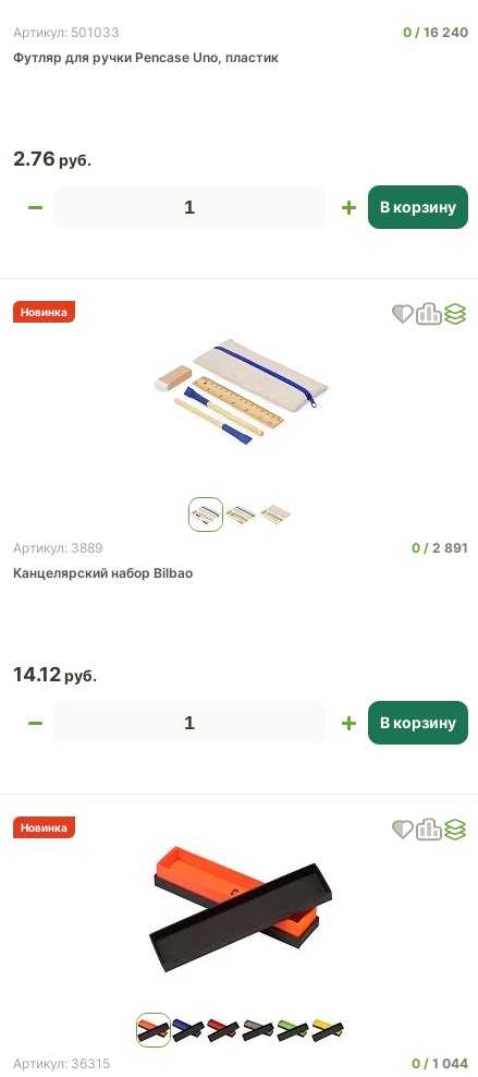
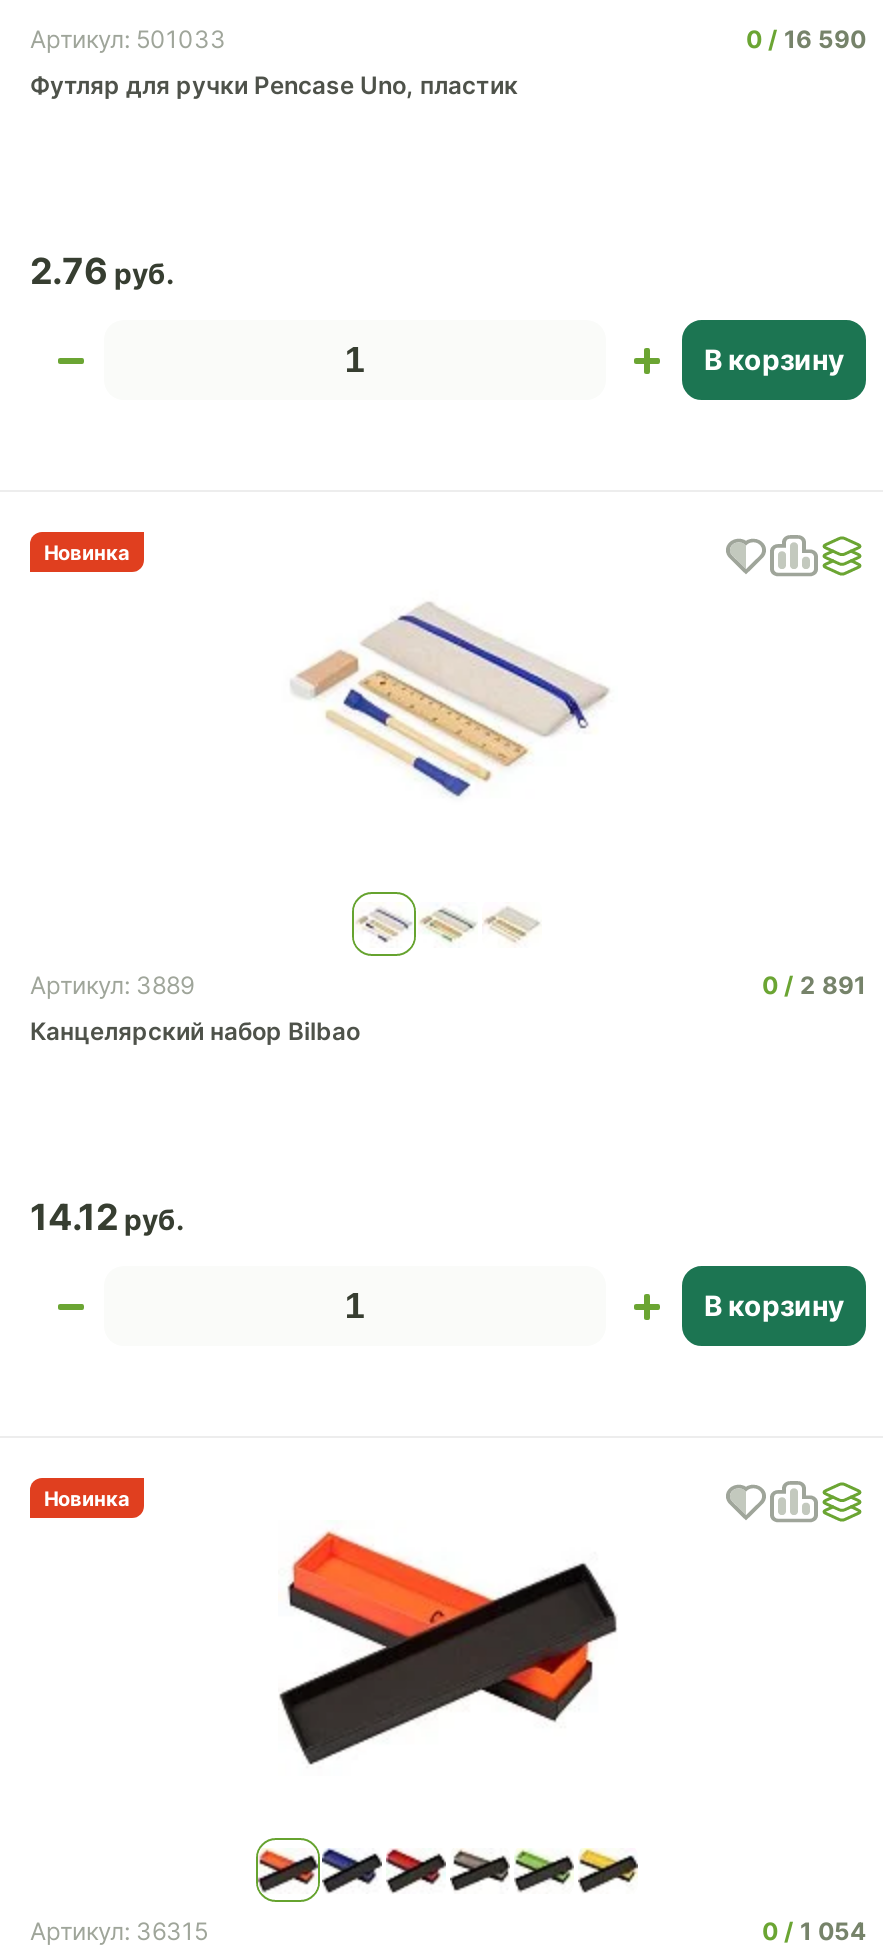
[403,23,468,40] 0 16 240 -> [746,23,866,53] 0 16 590
[412,1055,468,1071] 0 1 044 -> [762,1915,866,1945] 0 1 054

